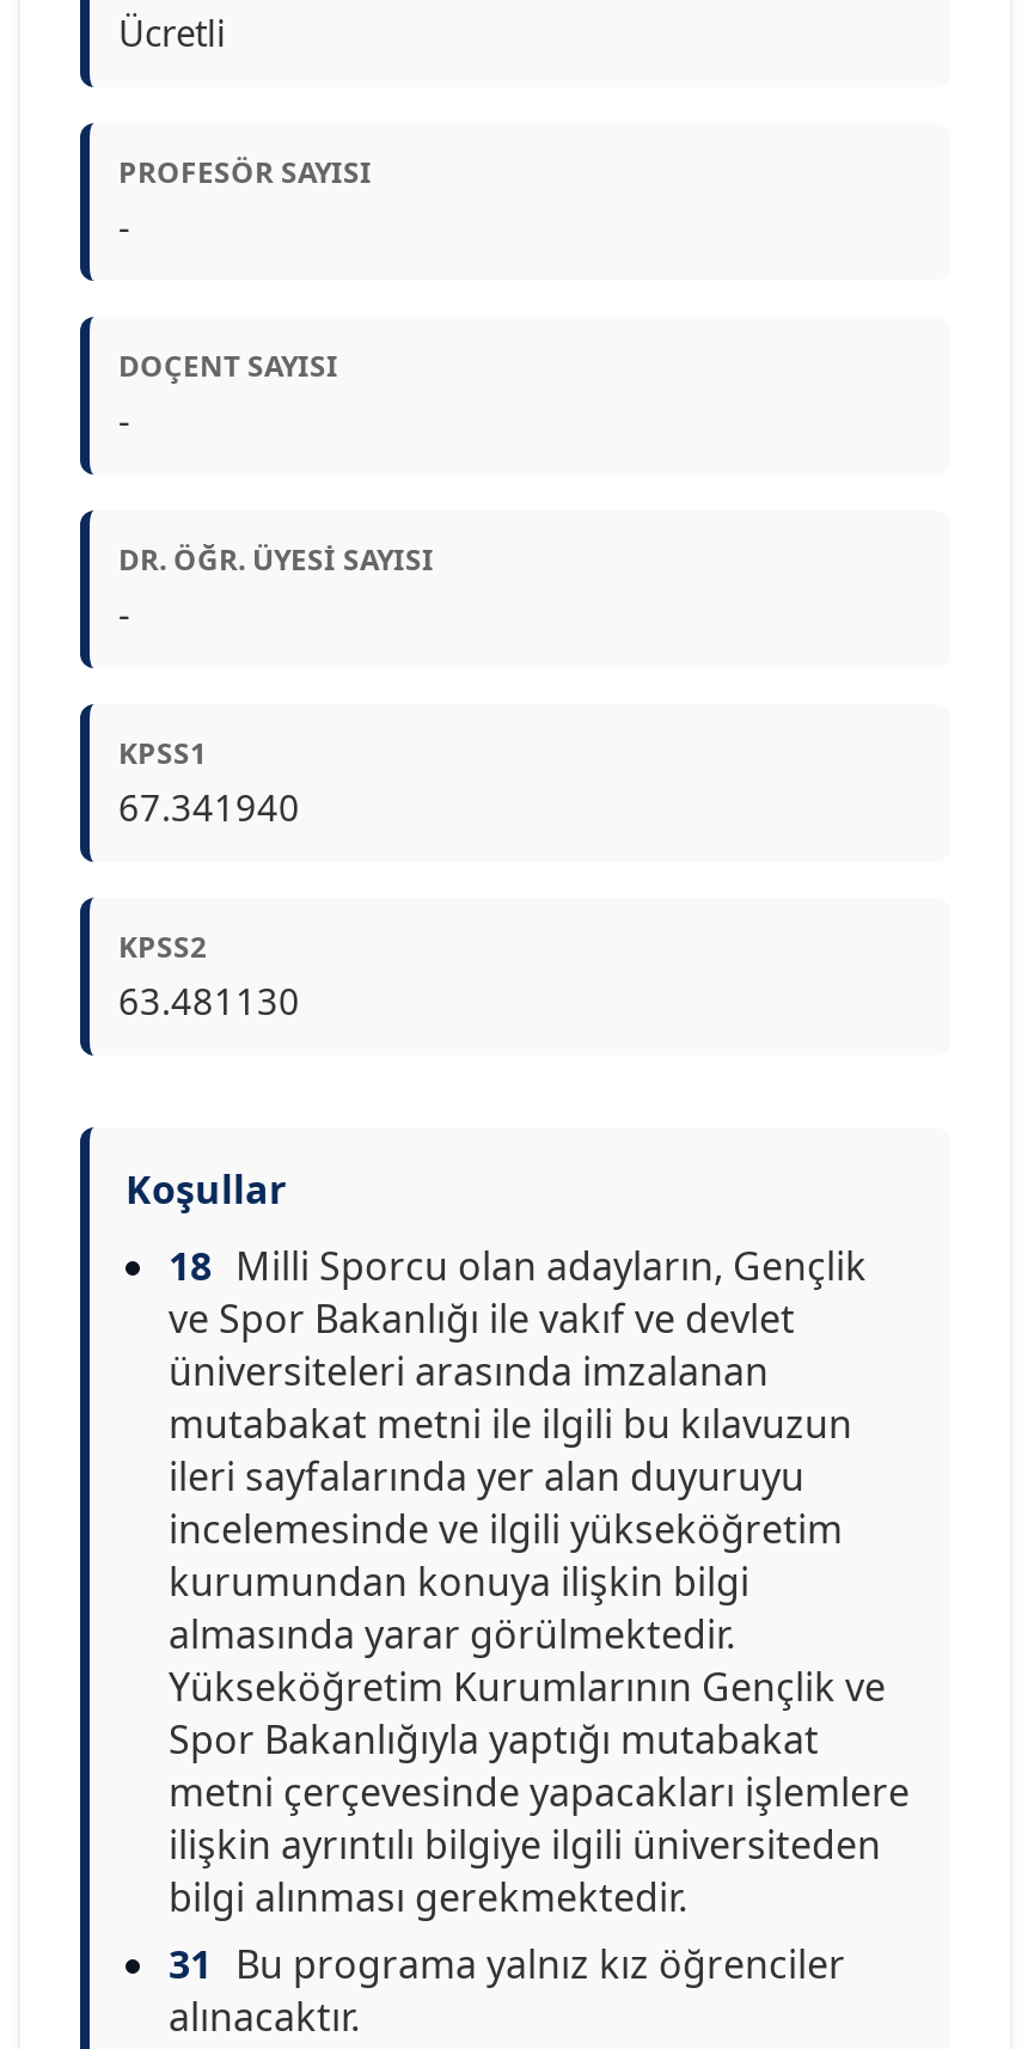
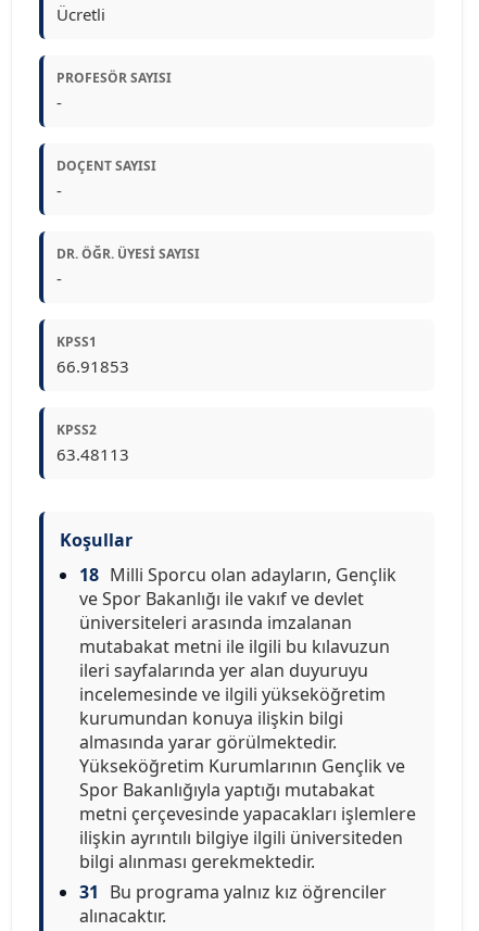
[118,781,300,829] 67.341940 -> [56,355,129,377] 66.91853
[118,975,300,1023] 63.481130 -> [56,443,129,465] 63.48113

